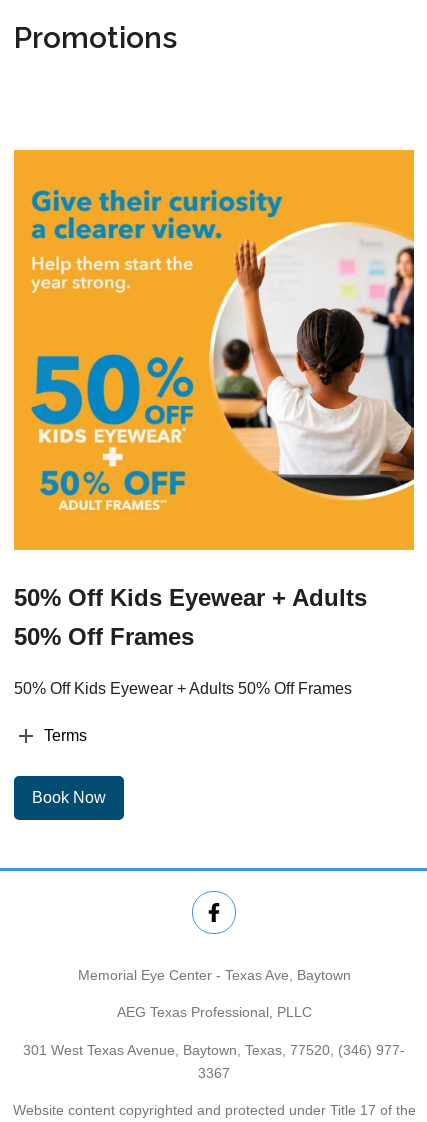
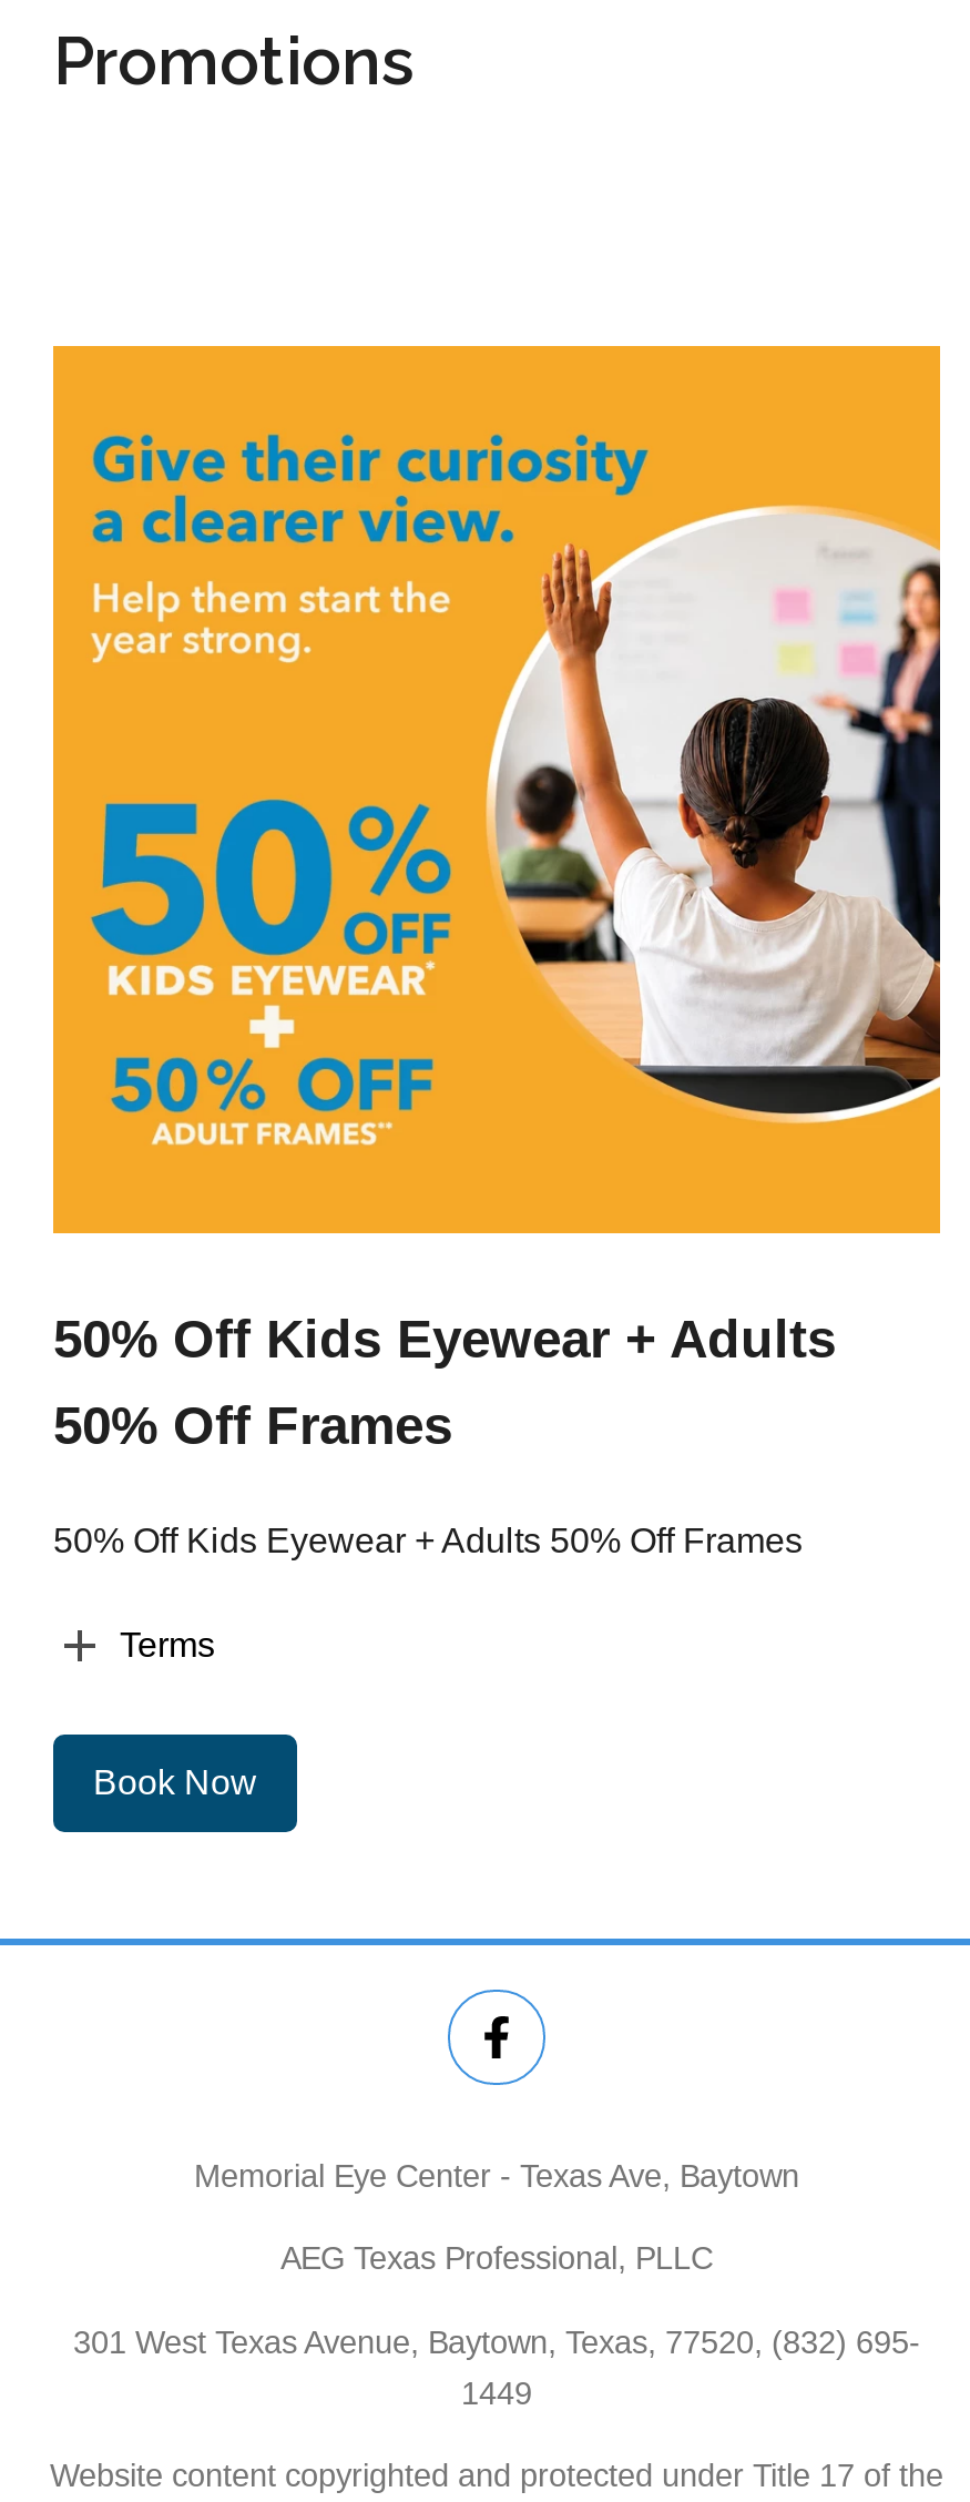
[23,1042,405,1058] 301 West Texas Avenue, Baytown, Texas, 77520, (346) 977- -> [73,2324,920,2359] 301 West Texas Avenue, Baytown, Texas, 77520, (832) 695-
[198,1065,230,1081] 3367 -> [461,2375,532,2410] 1449

